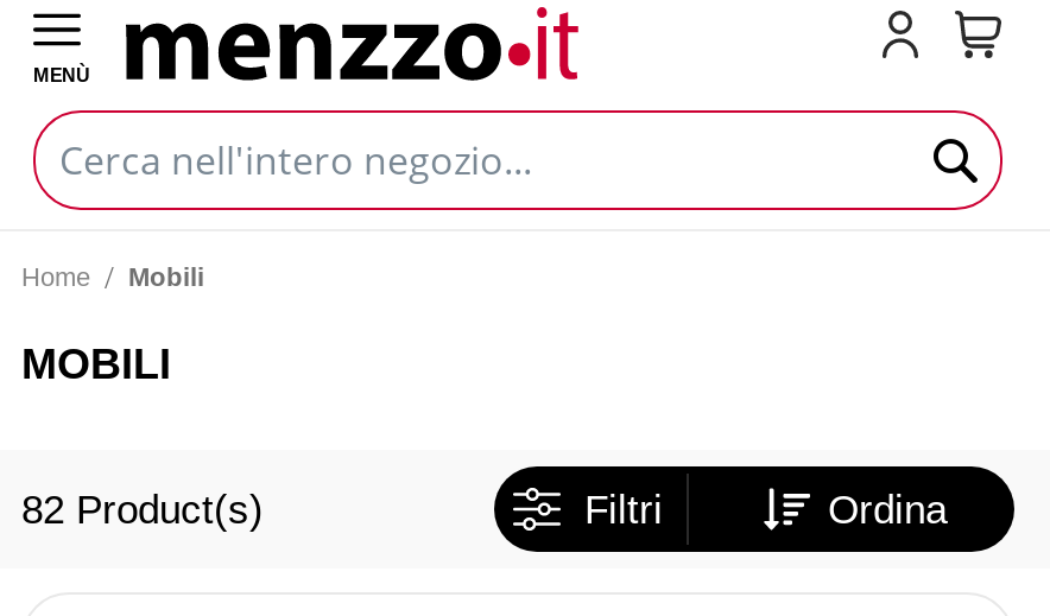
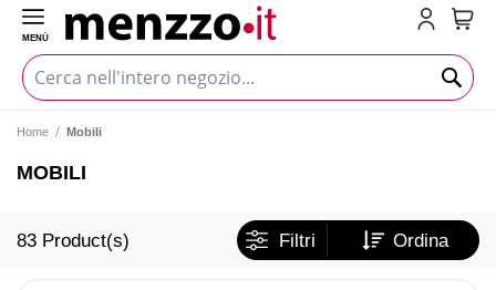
[21,487,264,532] 82 Product(s) -> [17,230,130,251] 83 Product(s)

